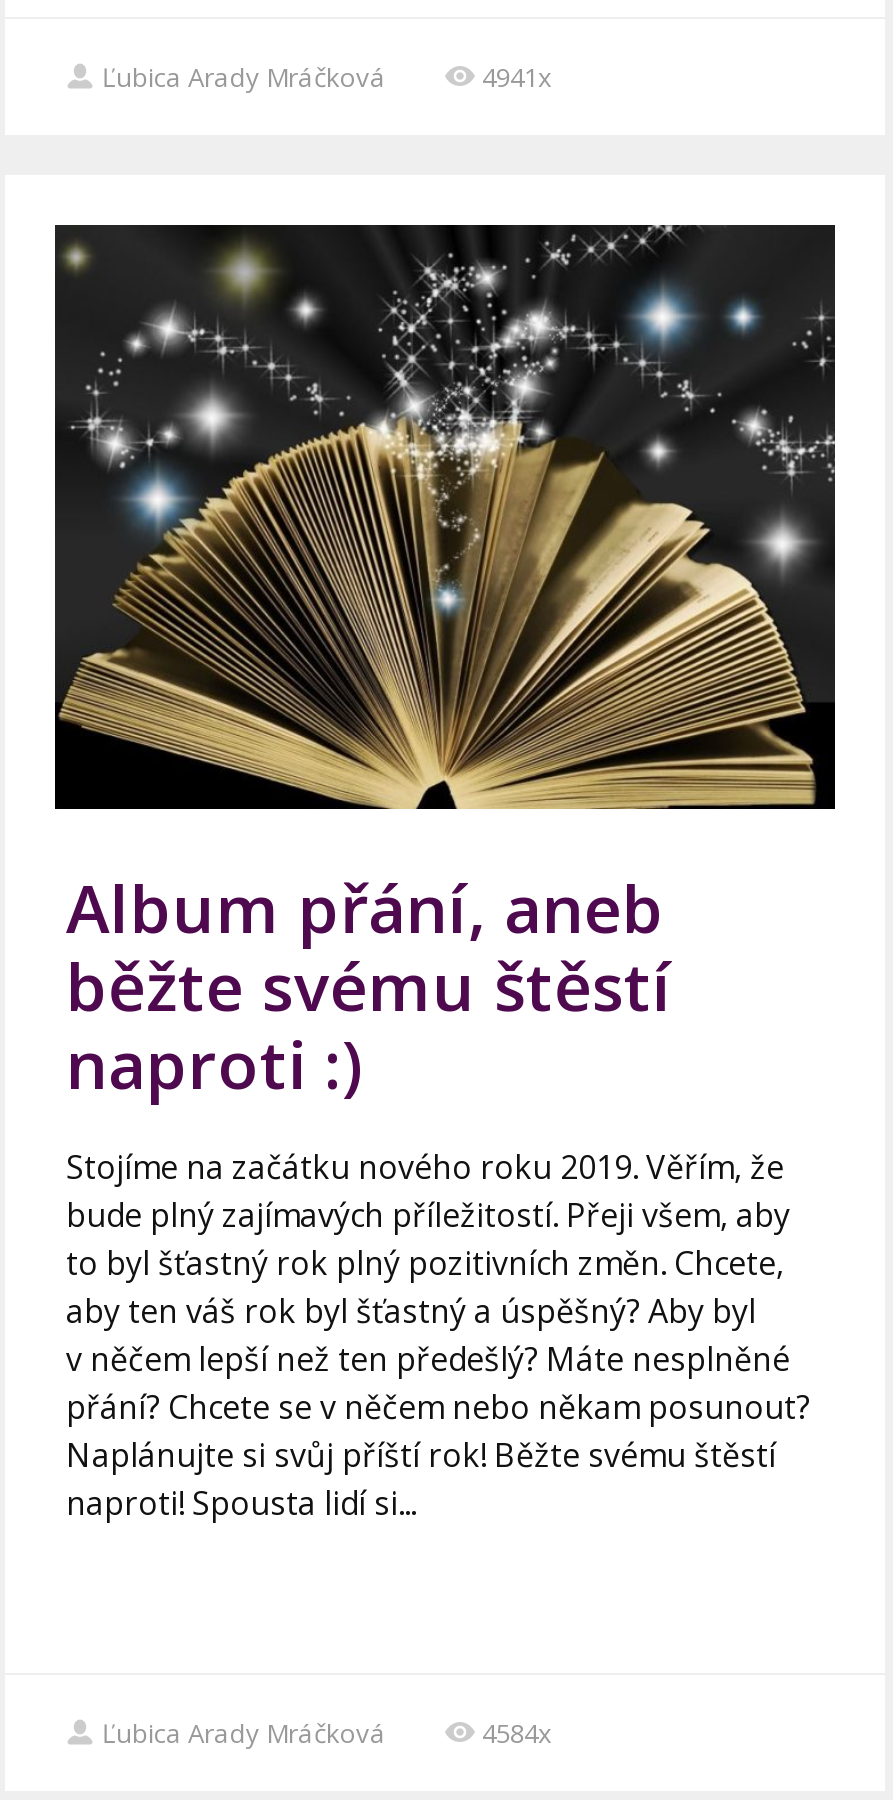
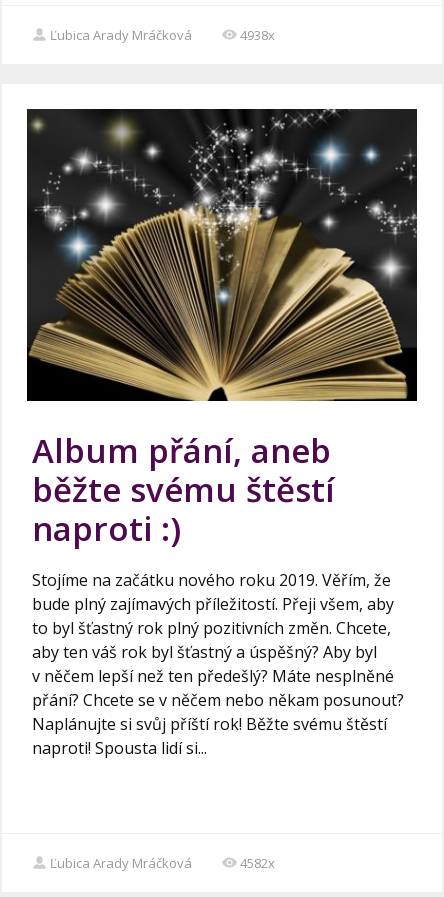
[482,59,552,95] 4941x -> [240,26,275,44] 4938x
[482,1714,552,1750] 4584x -> [240,853,275,871] 4582x

